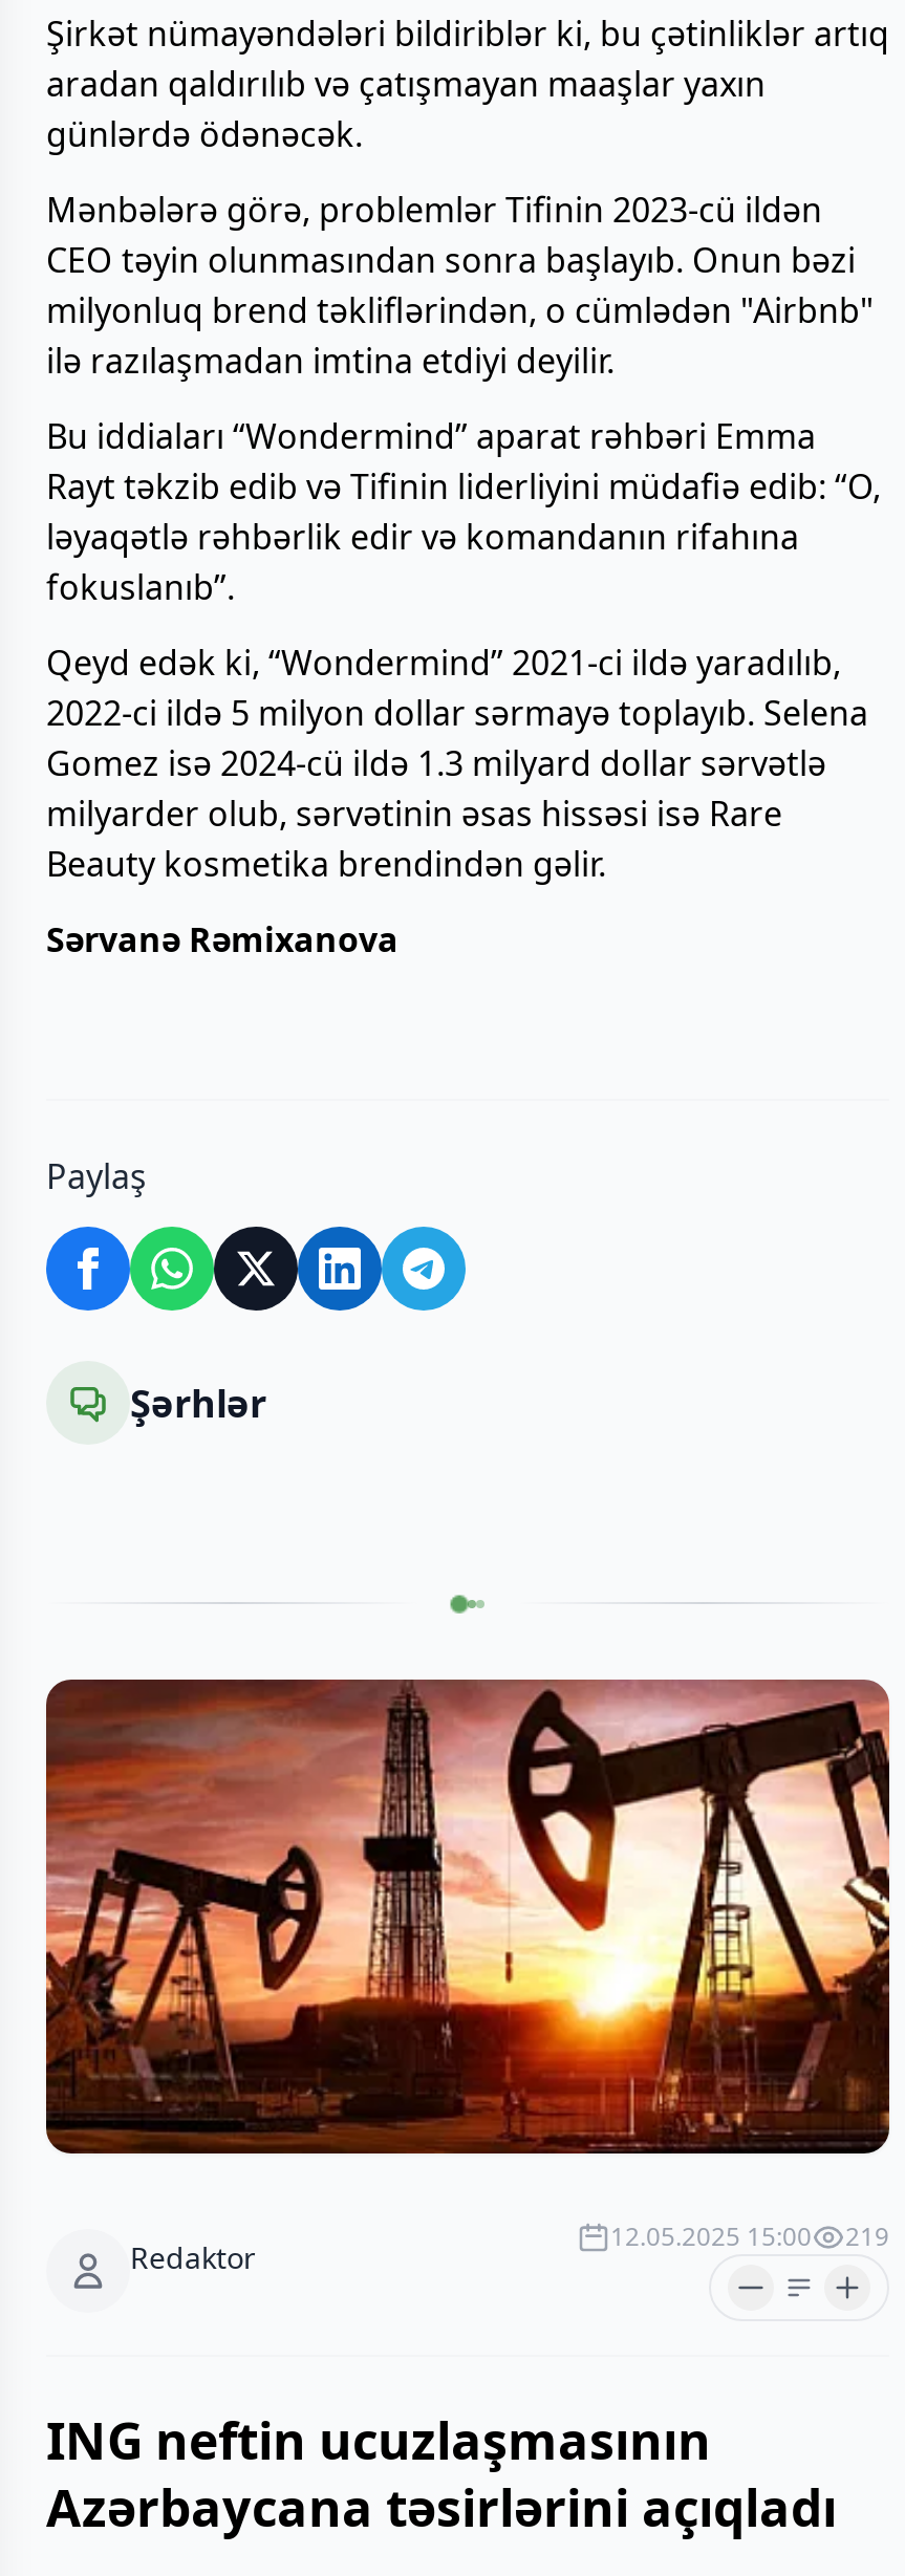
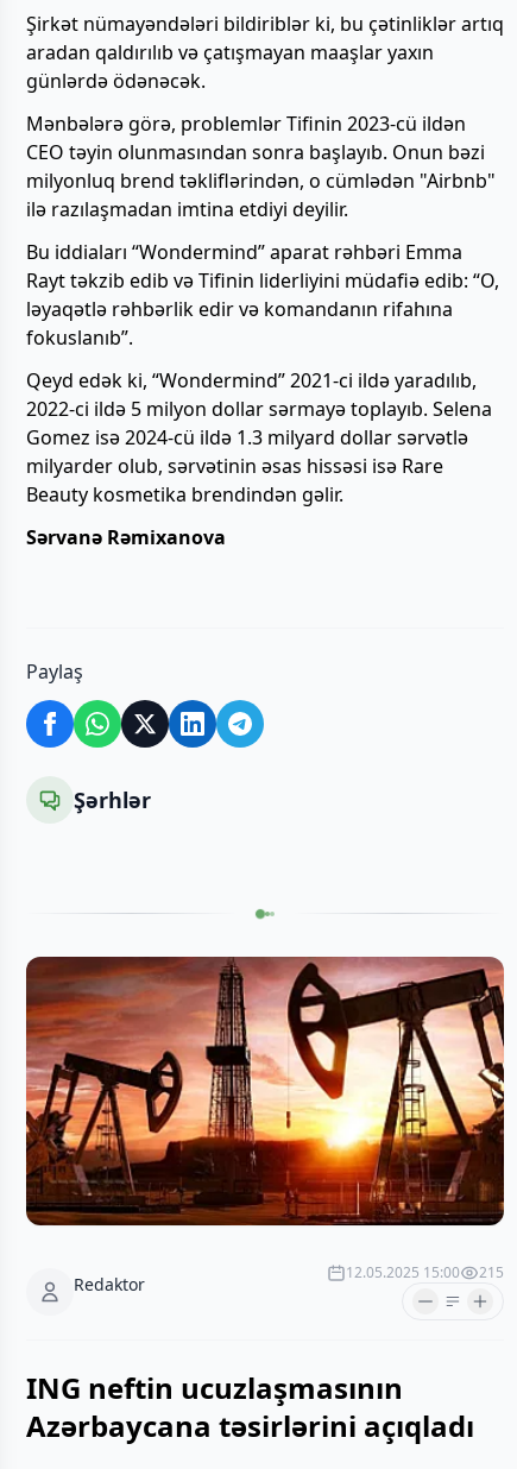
[610,2218,889,2254] 12.05.2025 15:00 219 -> [346,1262,504,1282] 12.05.2025 15:00 215

